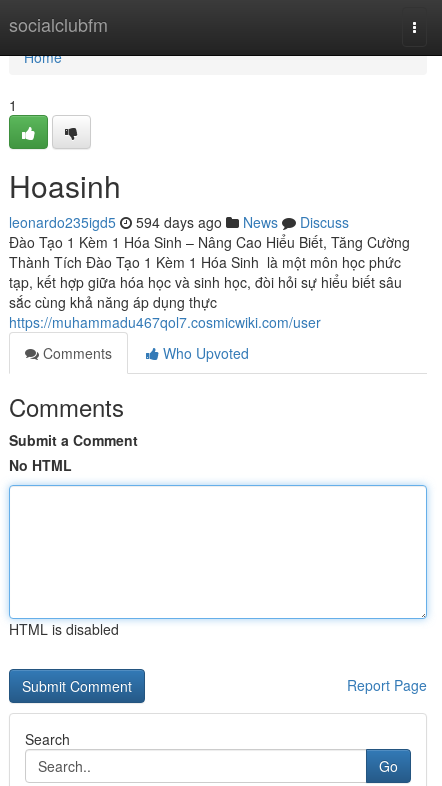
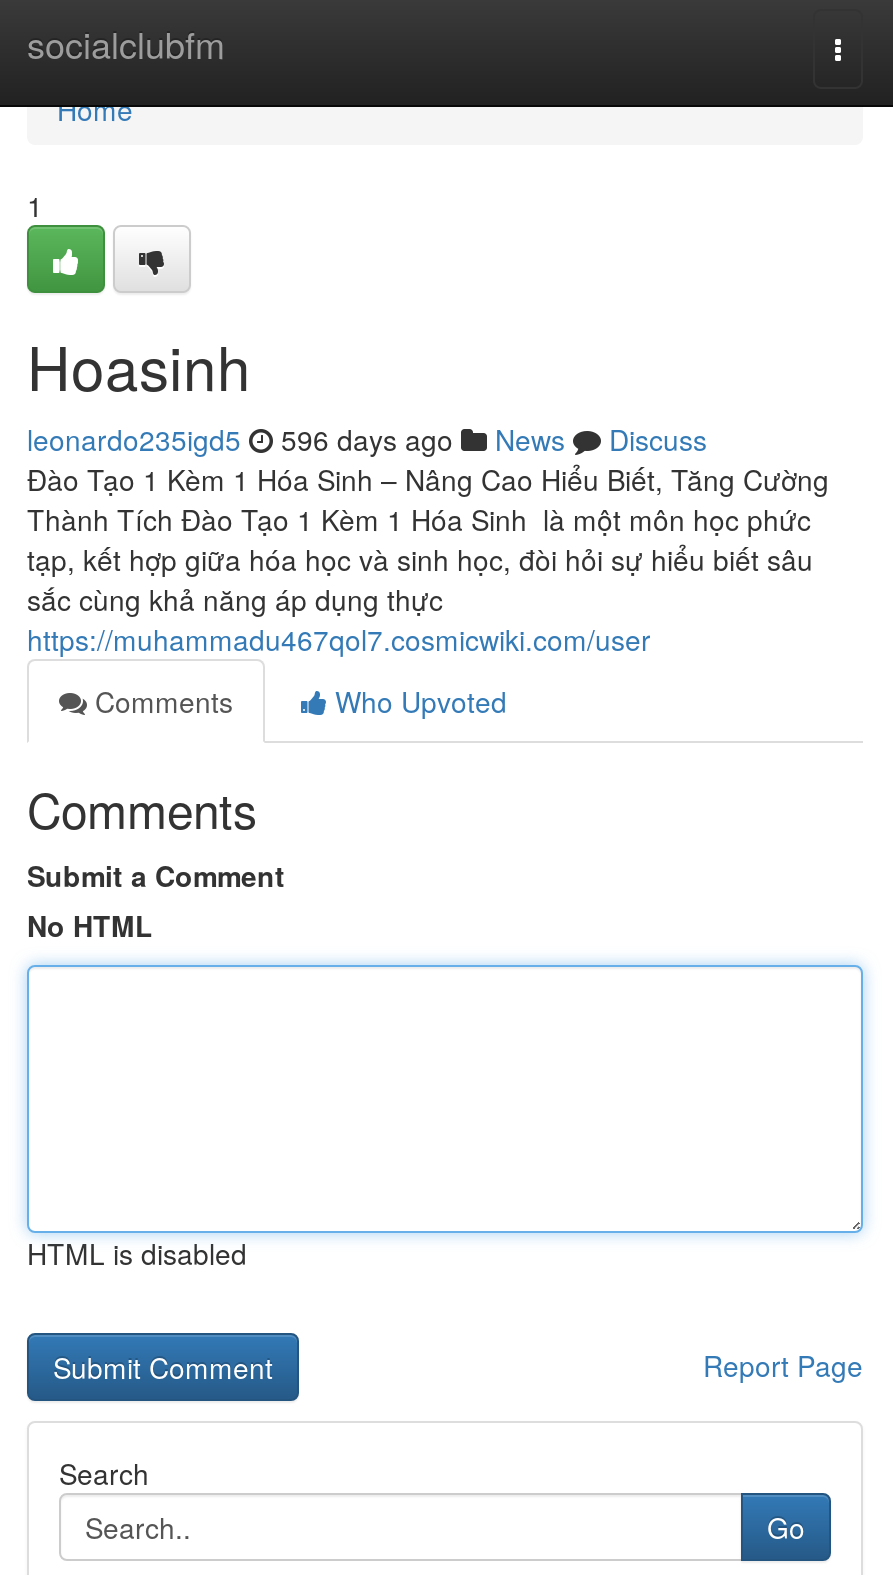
[9,212,349,232] leonardo235igd5 594 days ago News Discuss -> [27,419,707,459] leonardo235igd5 596 days ago News Discuss

